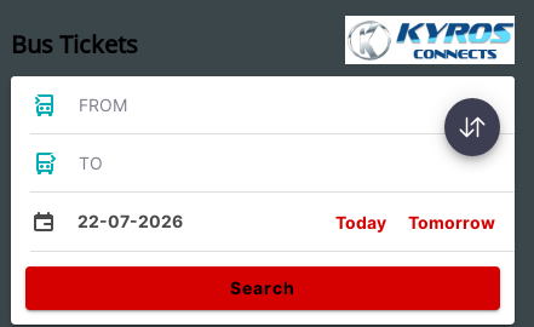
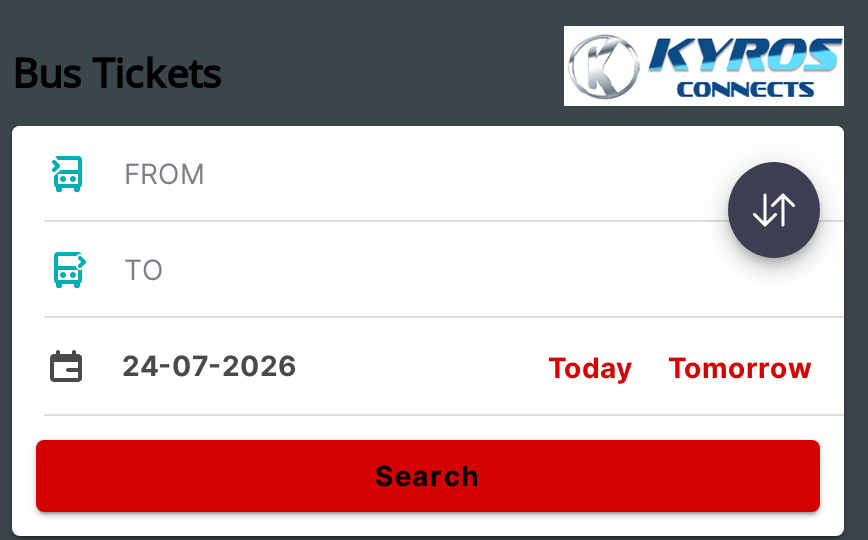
[77,211,183,231] 22-07-2026 -> [122,348,296,382] 24-07-2026

